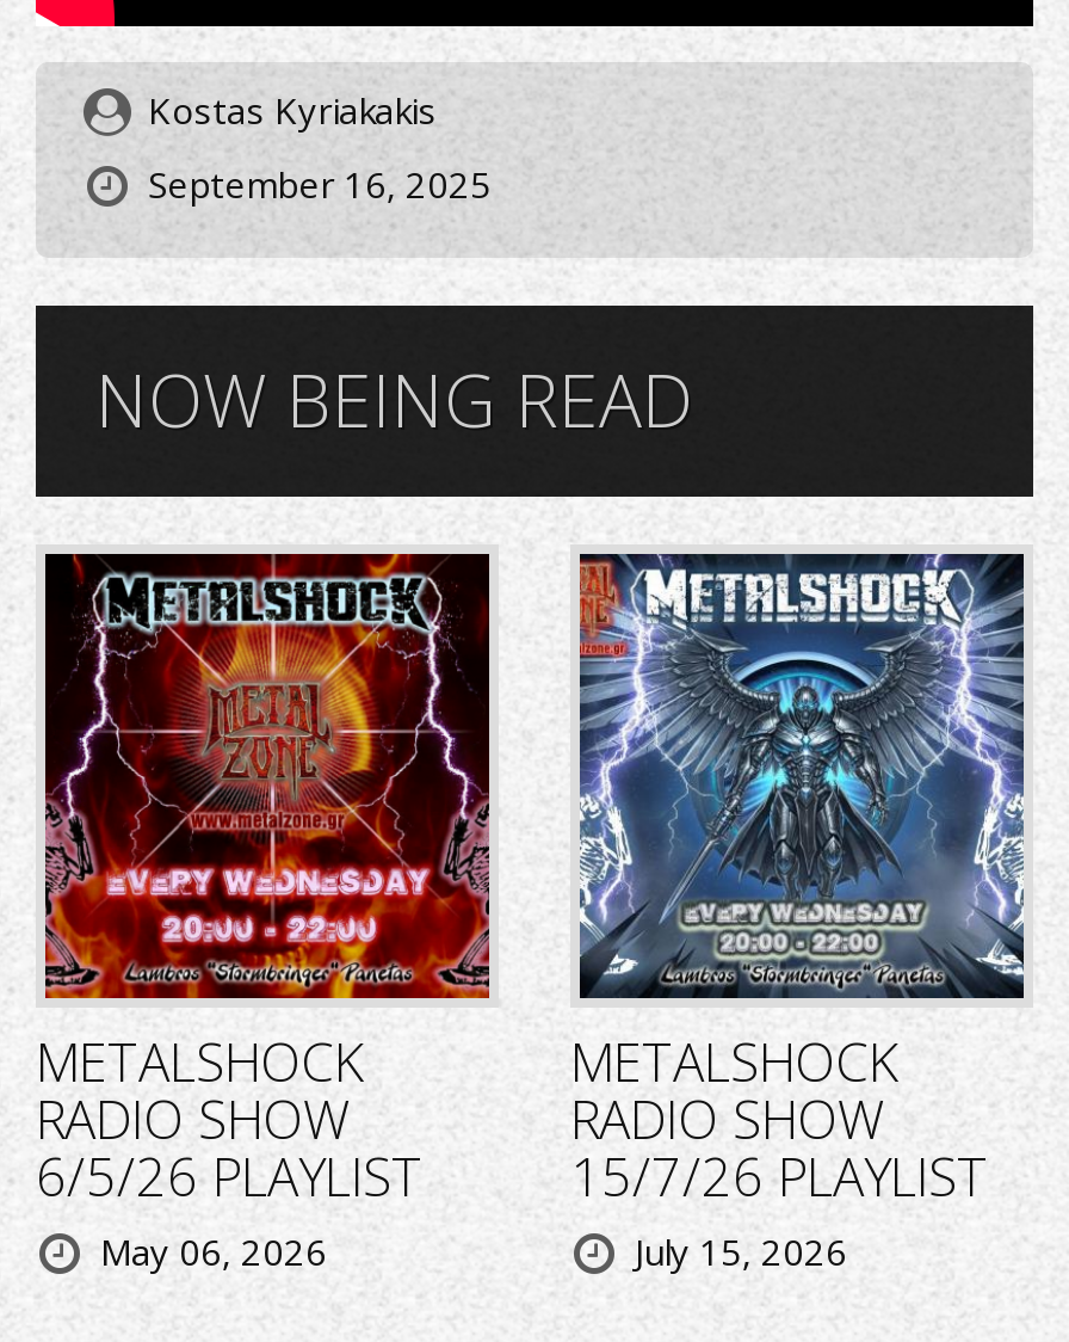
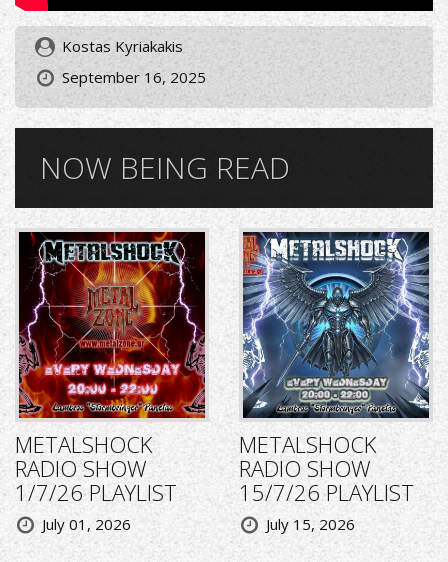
[36,1140,422,1276] 6/5/26 PLAYLIST | May 06, 2026 -> [15,477,177,534] 1/7/26 PLAYLIST | July 01, 2026

